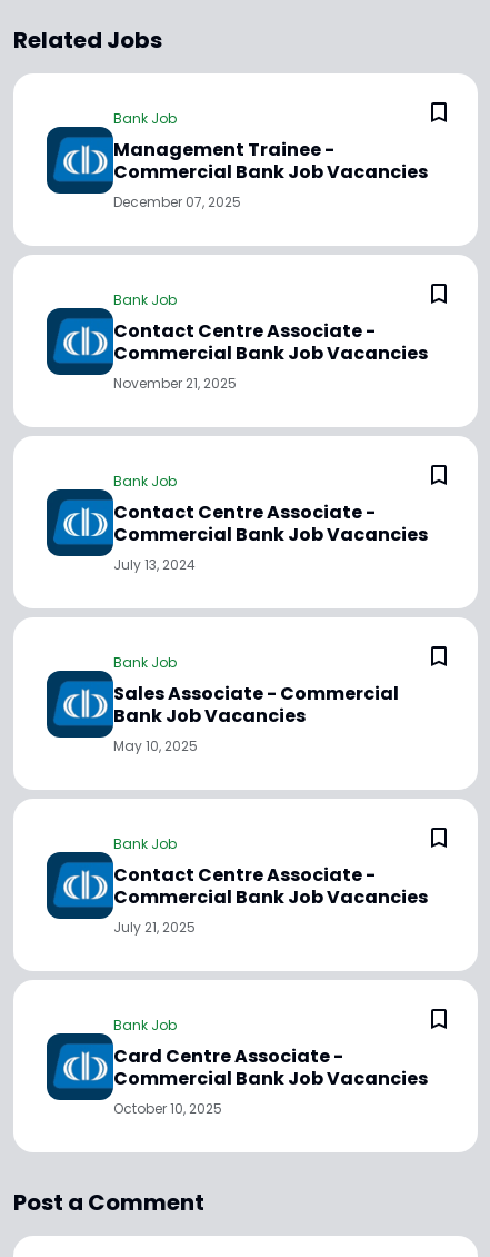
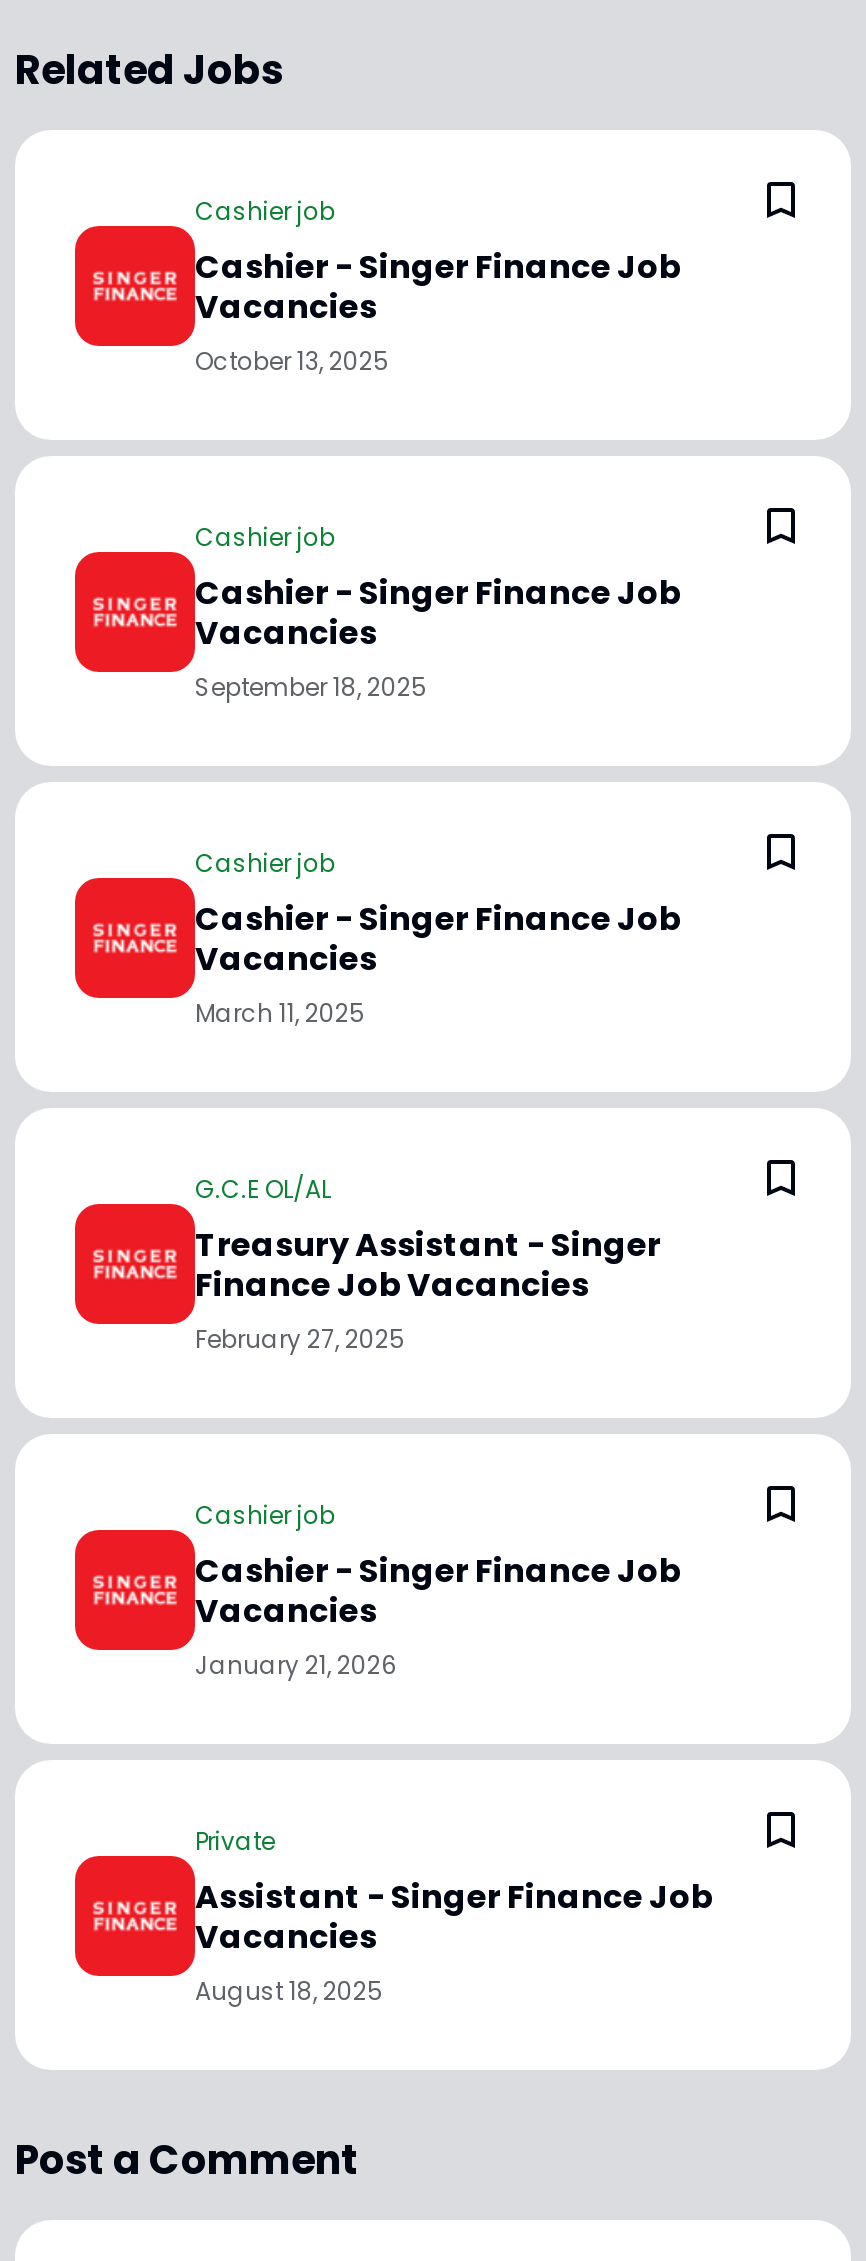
[46,109,428,211] [image] | Bank Job | Management Trainee - | Commercial Bank Job Vacancies | December 07, 2025 -> [73,194,681,378] [image] | Cashier job | Cashier - Singer Finance Job | Vacancies | October 13, 2025
[46,290,428,393] [image] | Bank Job | Contact Centre Associate - | Commercial Bank Job Vacancies | November 21, 2025 -> [73,520,681,704] [image] | Cashier job | Cashier - Singer Finance Job | Vacancies | September 18, 2025
[46,472,428,574] [image] | Bank Job | Contact Centre Associate - | Commercial Bank Job Vacancies | July 13, 2024 -> [73,846,681,1030] [image] | Cashier job | Cashier - Singer Finance Job | Vacancies | March 11, 2025
[46,653,399,755] [image] | Bank Job | Sales Associate - Commercial | Bank Job Vacancies | May 10, 2025 -> [73,1172,661,1356] [image] | G.C.E OL/AL | Treasury Assistant - Singer | Finance Job Vacancies | February 27, 2025
[46,834,428,937] [image] | Bank Job | Contact Centre Associate - | Commercial Bank Job Vacancies | July 21, 2025 -> [73,1498,681,1682] [image] | Cashier job | Cashier - Singer Finance Job | Vacancies | January 21, 2026
[46,1016,428,1118] [image] | Bank Job | Card Centre Associate - | Commercial Bank Job Vacancies | October 10, 2025 -> [73,1824,713,2008] [image] | Private | Assistant - Singer Finance Job | Vacancies | August 18, 2025

